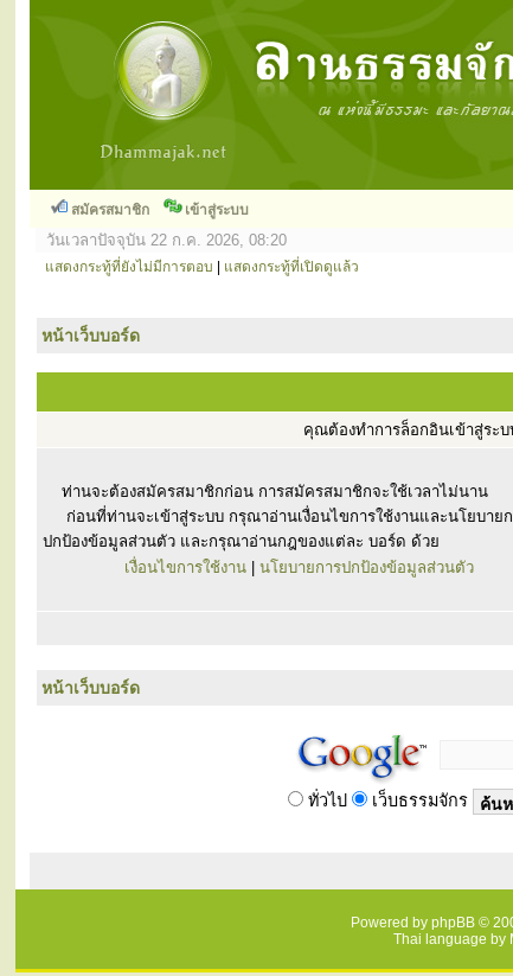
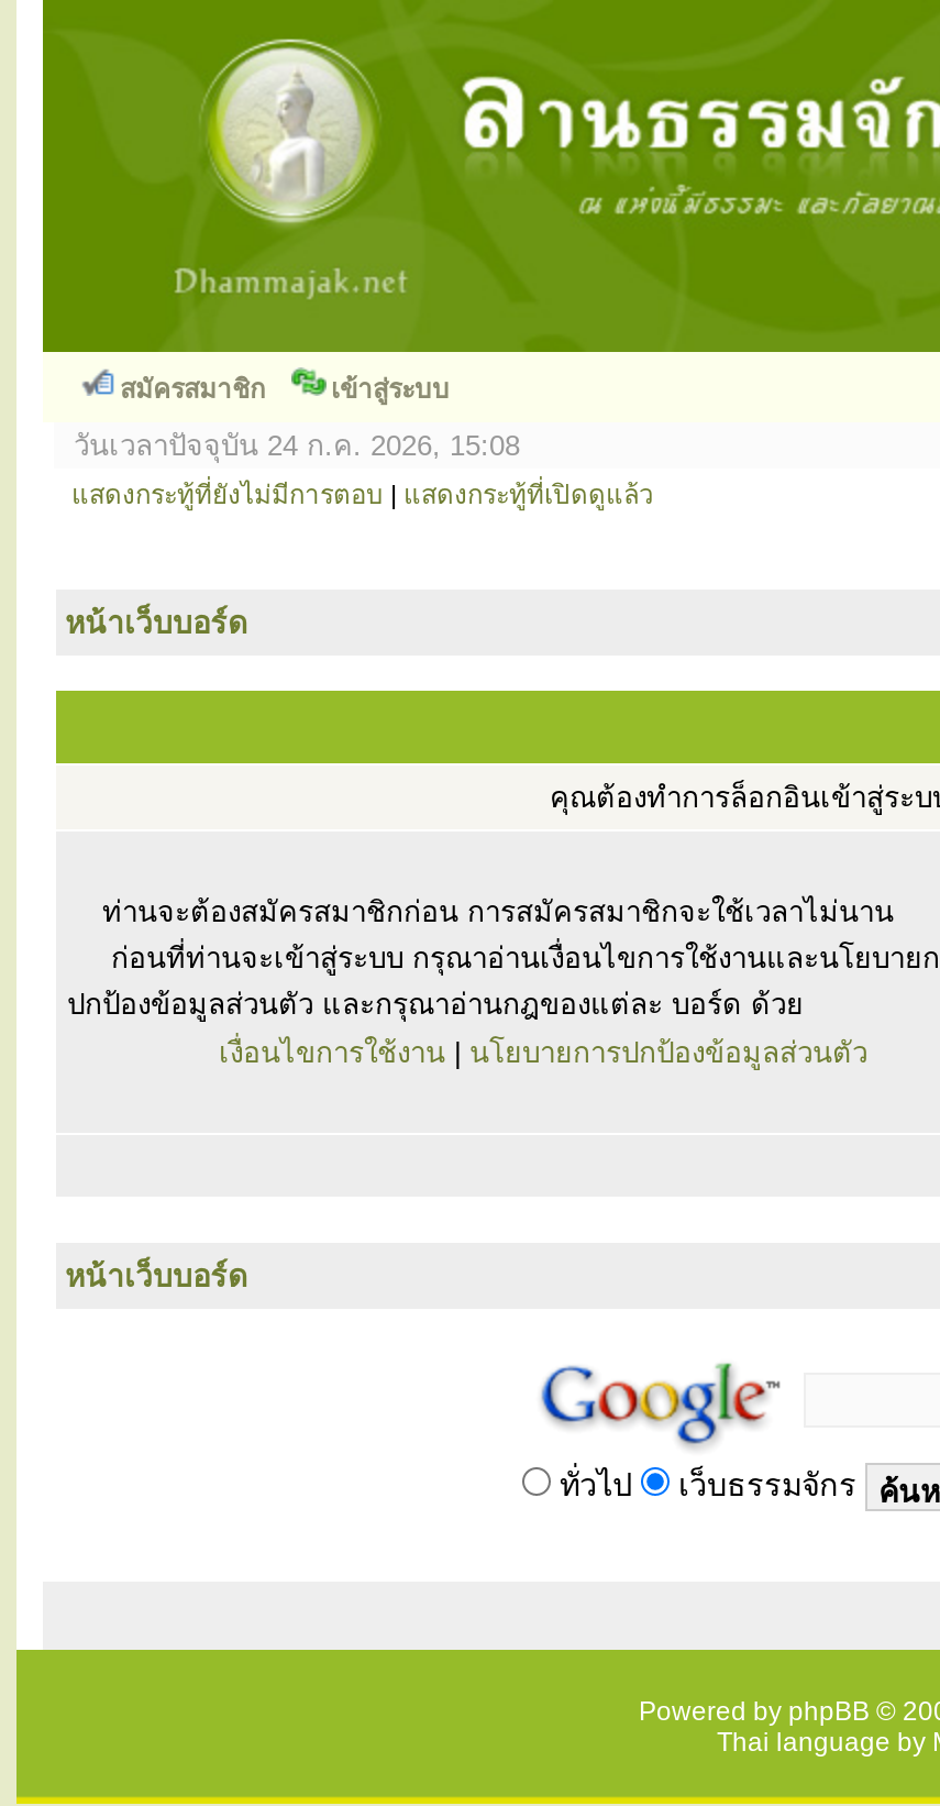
[46,231,296,249] วันเวลาปัจจุบัน 22 ก.ค. 2026, 08:20 -> [74,429,538,462] วันเวลาปัจจุบัน 24 ก.ค. 2026, 15:08

